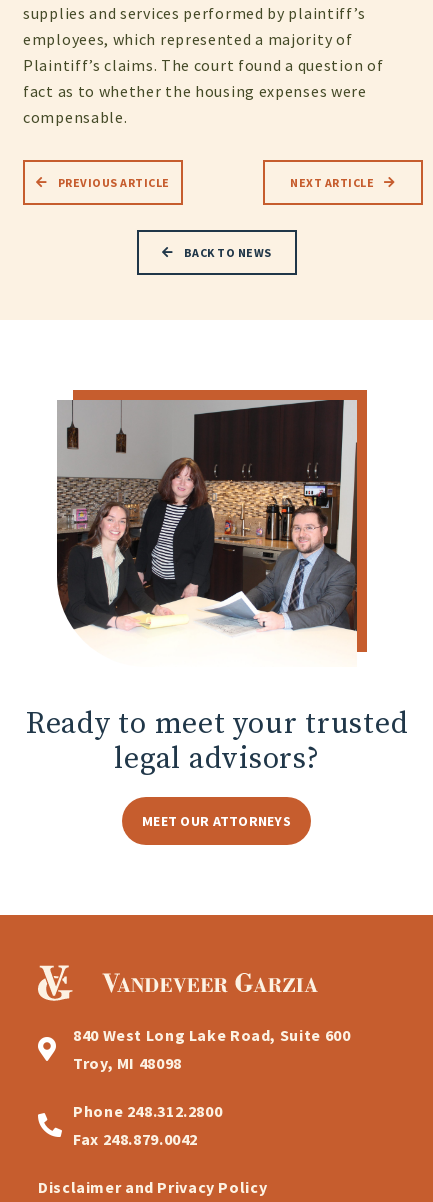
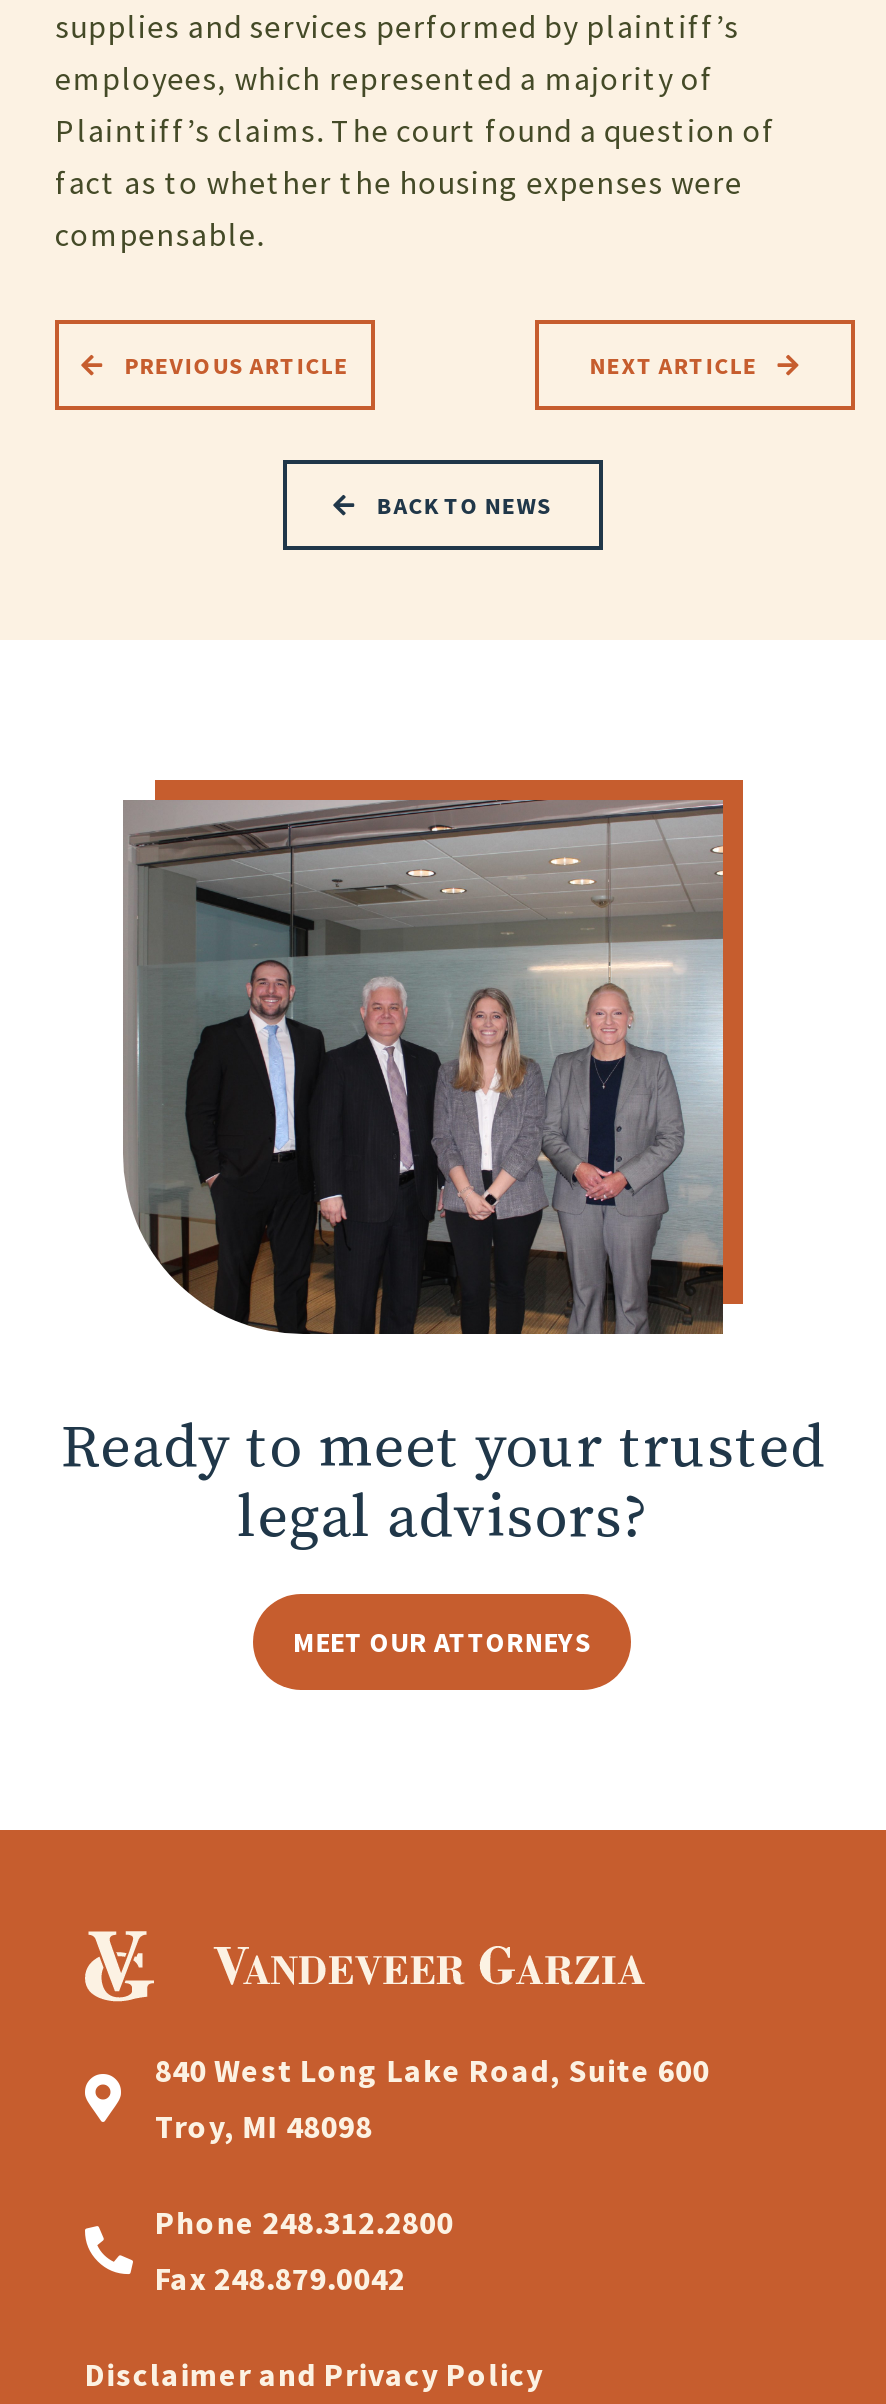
[57,399,358,667] [image] -> [123,798,725,1336] [image]

